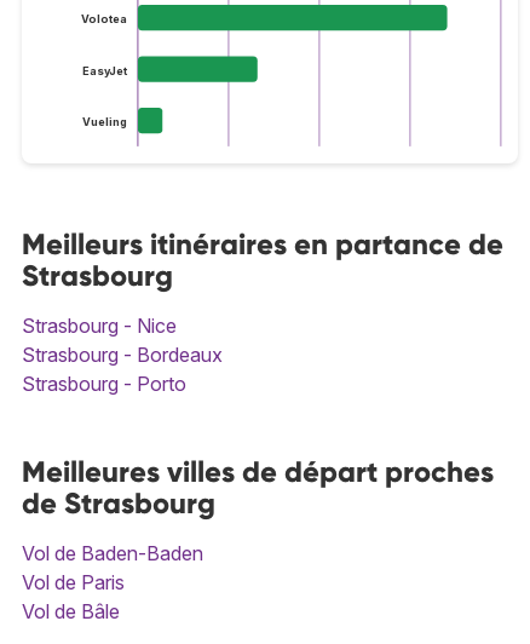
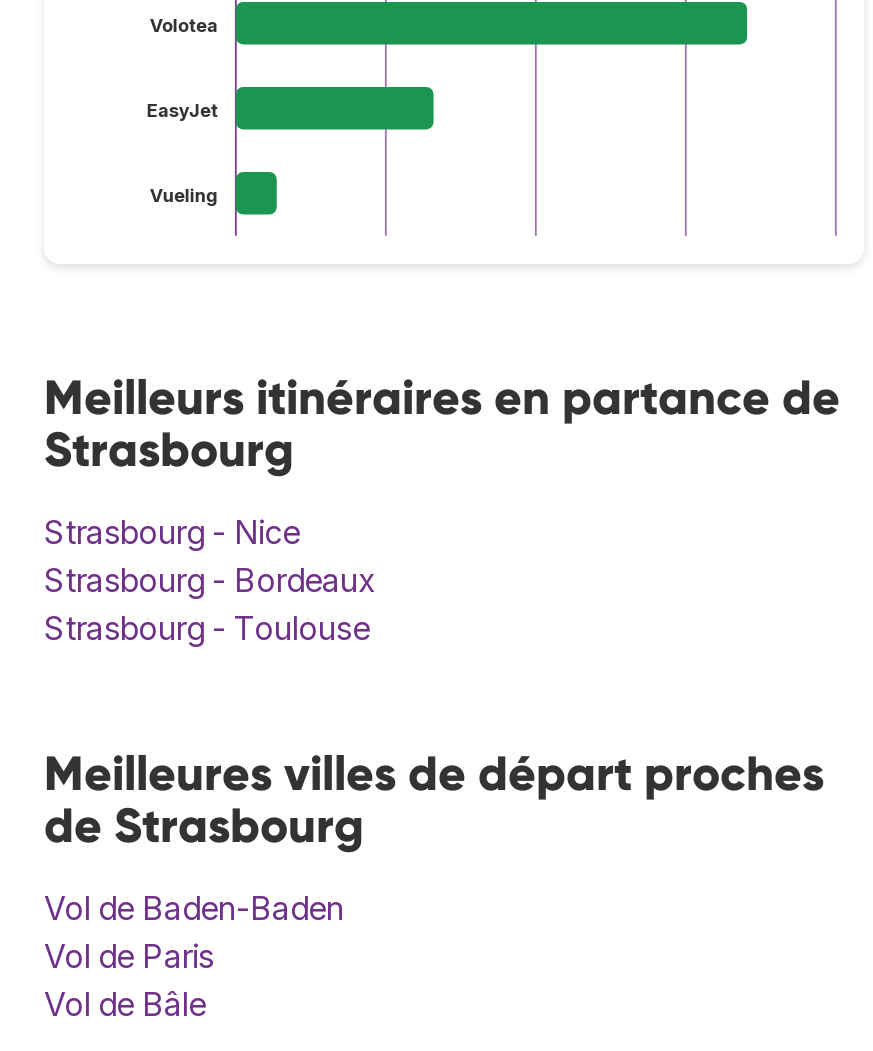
[22,371,186,395] Strasbourg - Porto -> [44,607,370,647] Strasbourg - Toulouse

